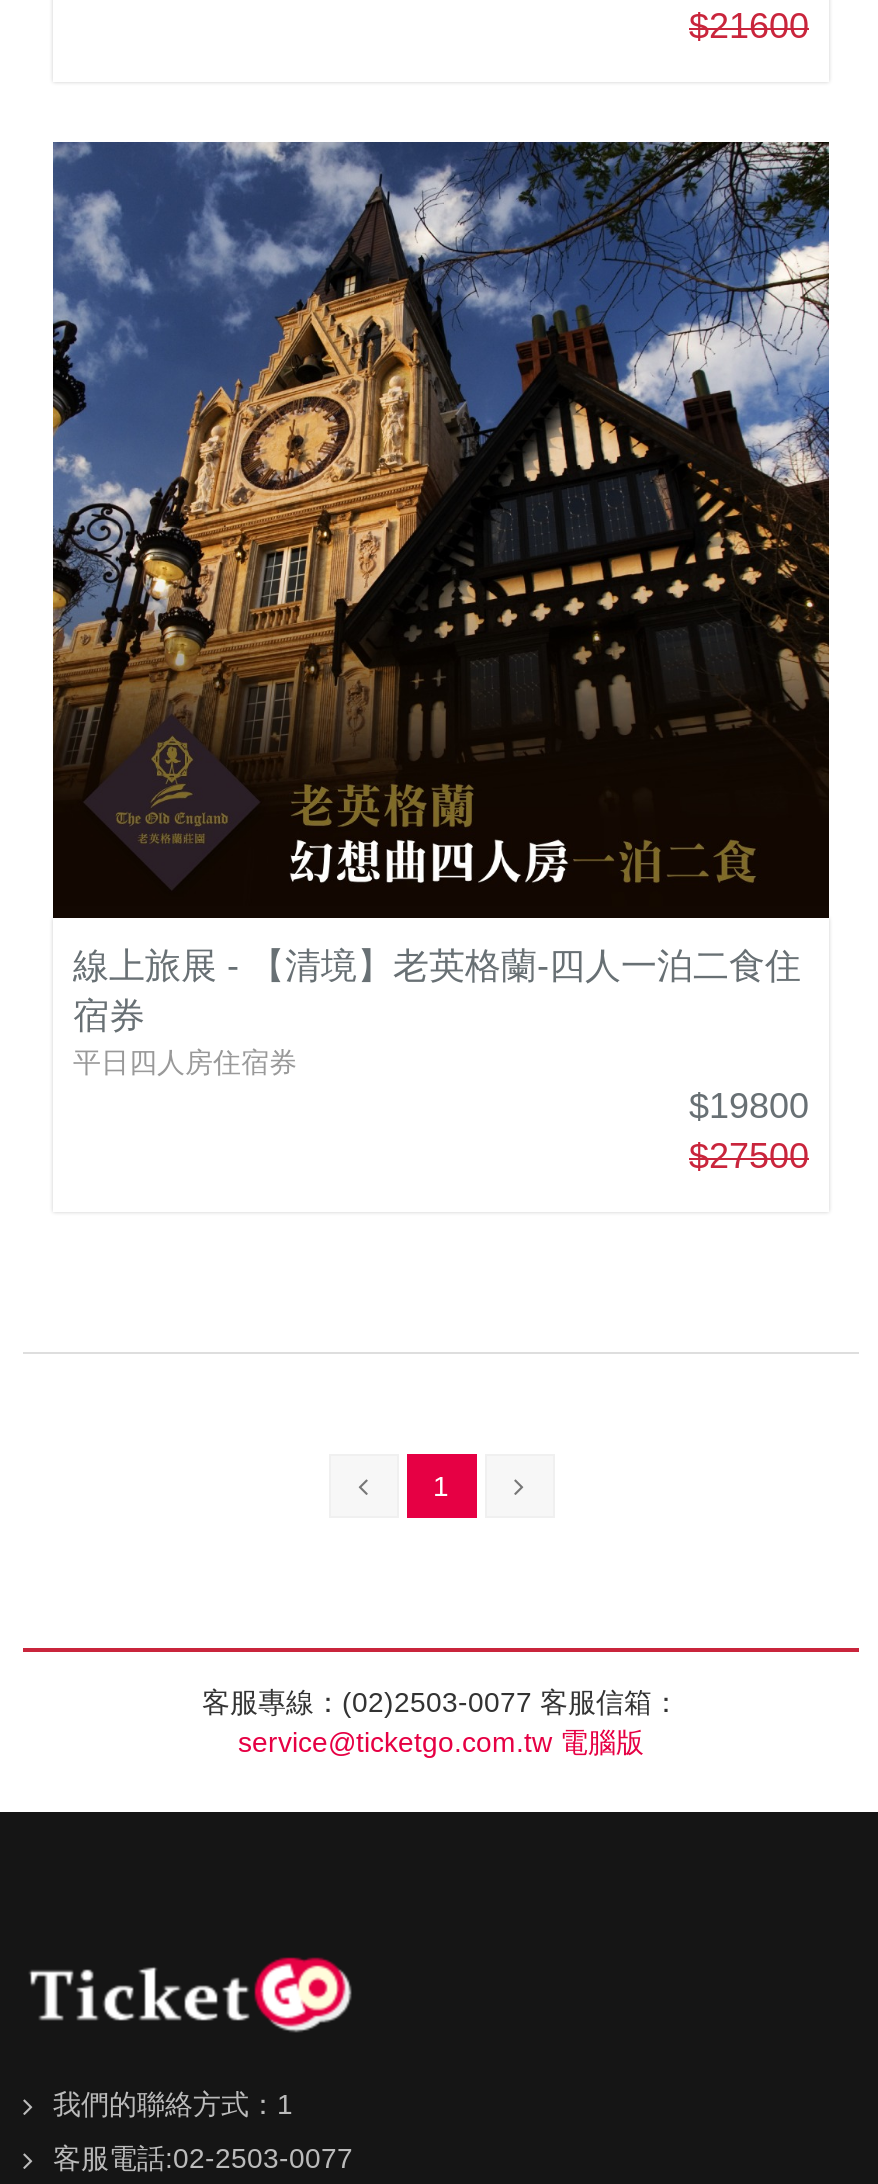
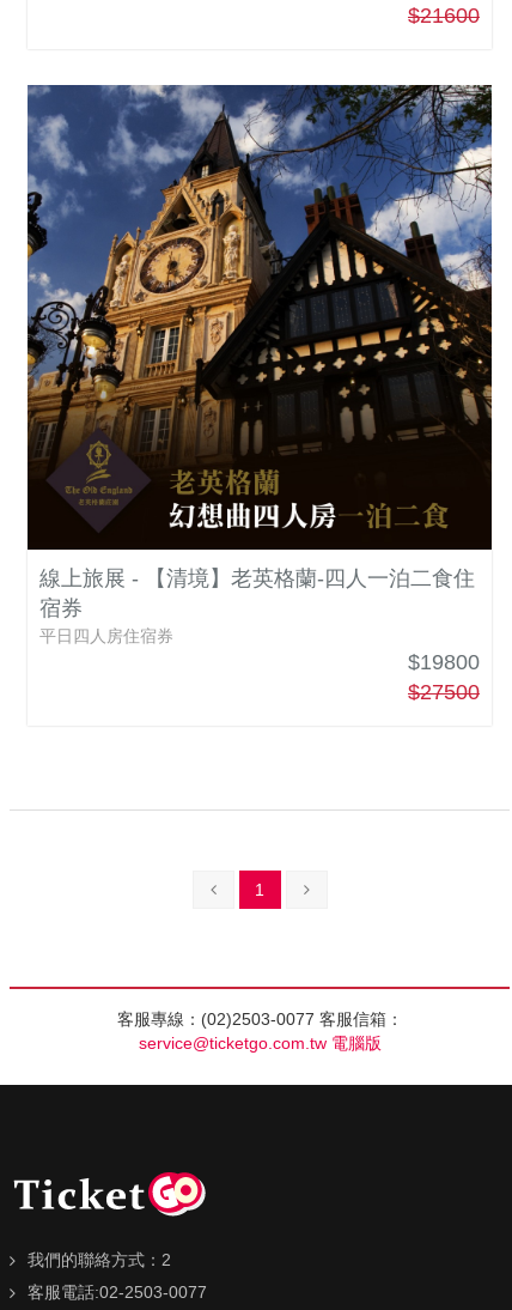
[53,2088,293,2120] 我們的聯絡方式：1 -> [28,1250,171,1269] 我們的聯絡方式：2

